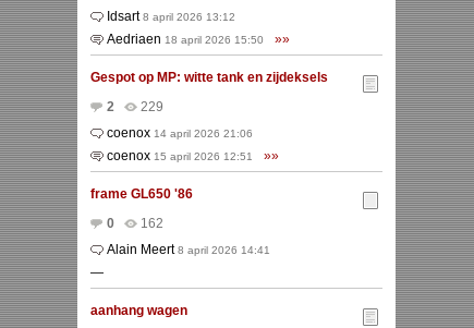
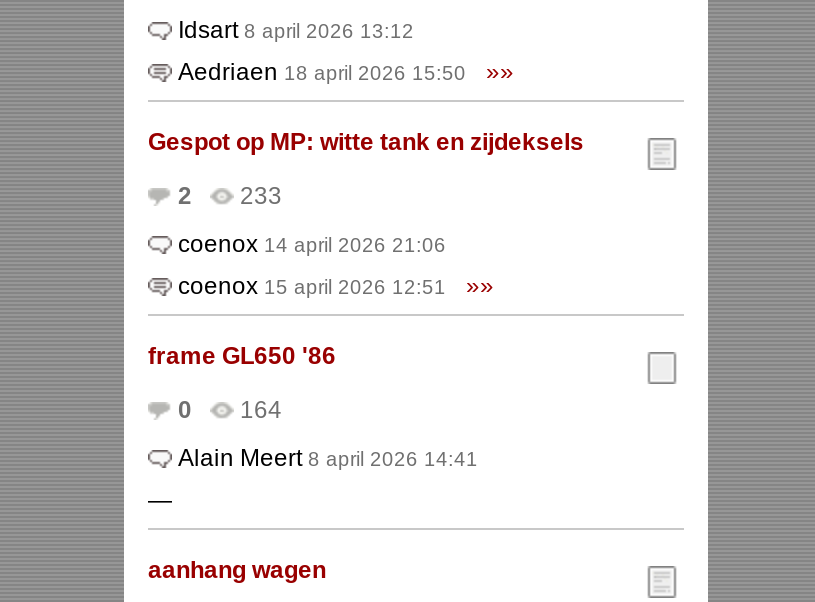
[107,99,163,114] 2 229 -> [178,182,282,210] 2 233
[107,216,163,231] 0 162 -> [178,396,282,424] 0 164

